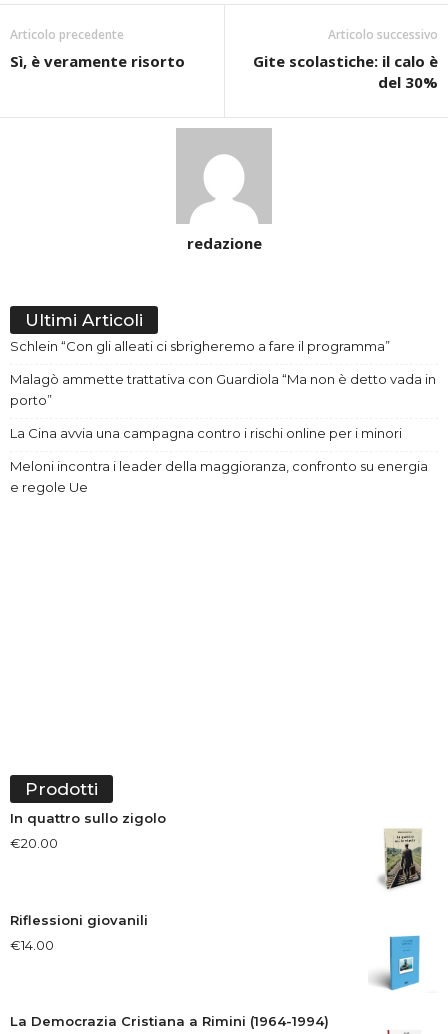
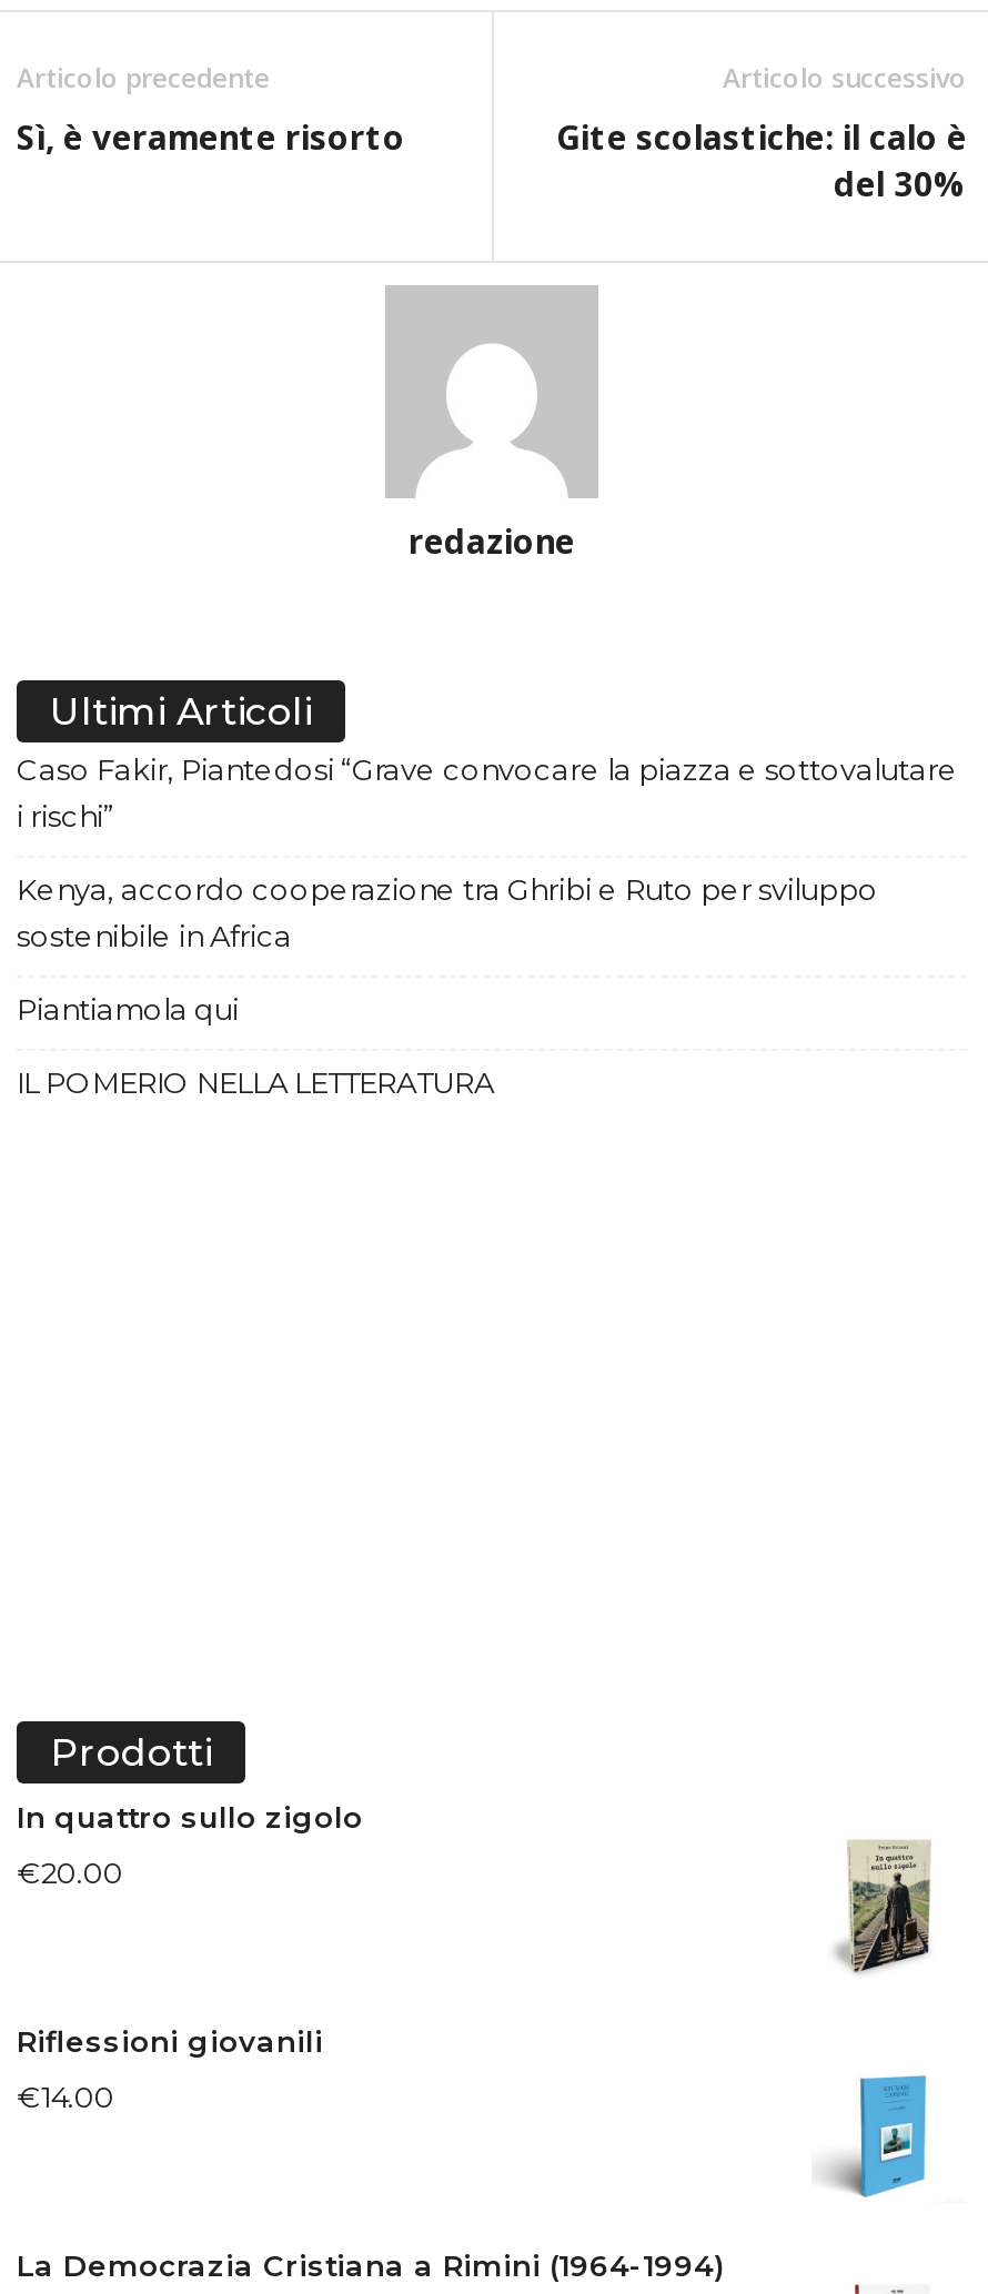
[10,338,390,354] Schlein “Con gli alleati ci sbrigheremo a fare il programma” -> [17,751,958,833] Caso Fakir, Piantedosi “Grave convocare la piazza e sottovalutare | i rischi”
[10,371,436,408] Malagò ammette trattativa con Guardiola “Ma non è detto vada in | porto” -> [17,871,878,953] Kenya, accordo cooperazione tra Ghribi e Ruto per sviluppo | sostenibile in Africa
[10,425,402,441] La Cina avvia una campagna contro i rischi online per i minori -> [17,991,239,1027] Piantiamola qui
[10,458,428,495] Meloni incontra i leader della maggioranza, confronto su energia | e regole Ue -> [17,1064,494,1100] IL POMERIO NELLA LETTERATURA

